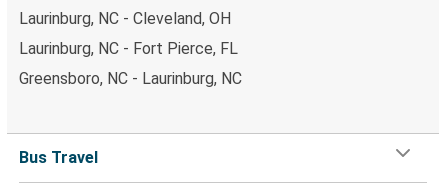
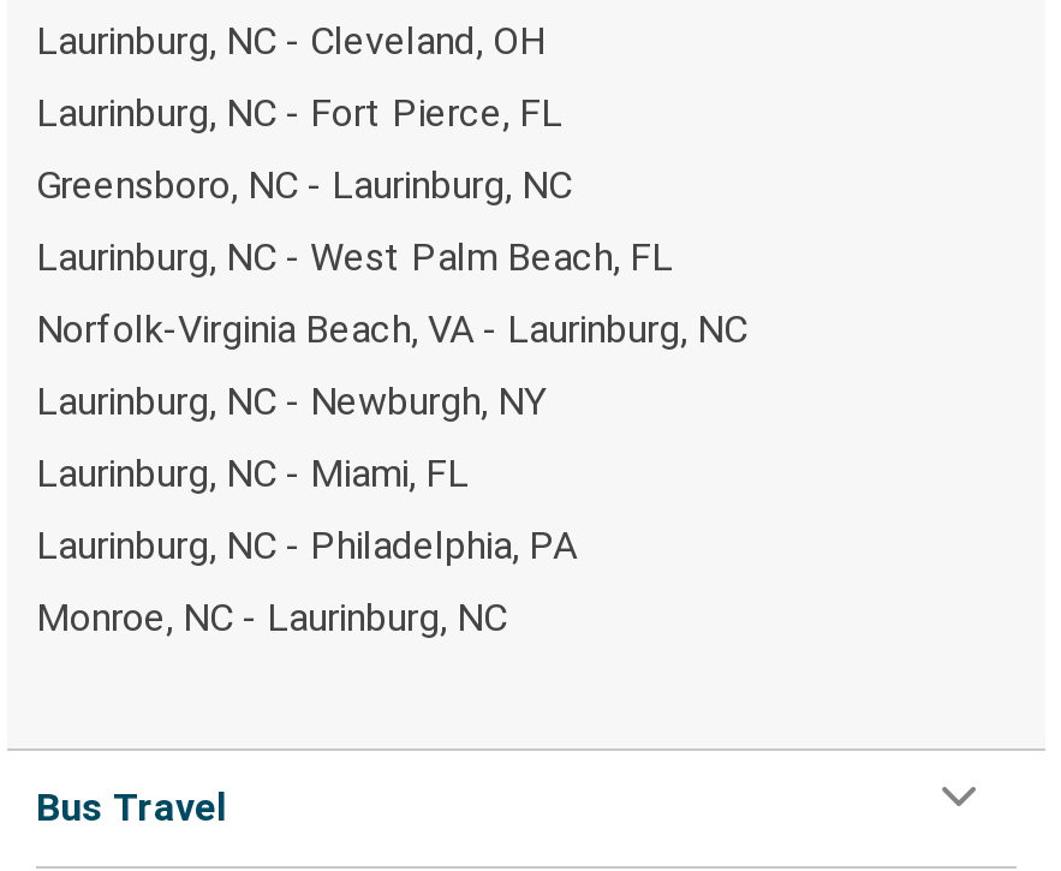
none -> [36,233,747,639] Laurinburg, NC - West Palm Beach, FL | Norfolk-Virginia Beach, VA - Laurinburg, NC | Laurinburg, NC - Newburgh, NY | Laurinburg, NC - Miami, FL | Laurinburg, NC - Philadelphia, PA | Monroe, NC - Laurinburg, NC

